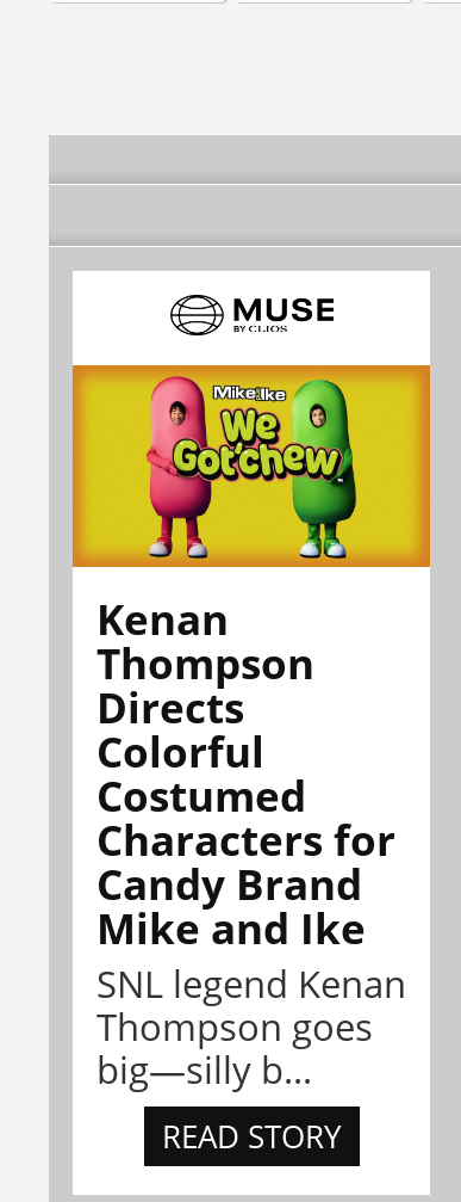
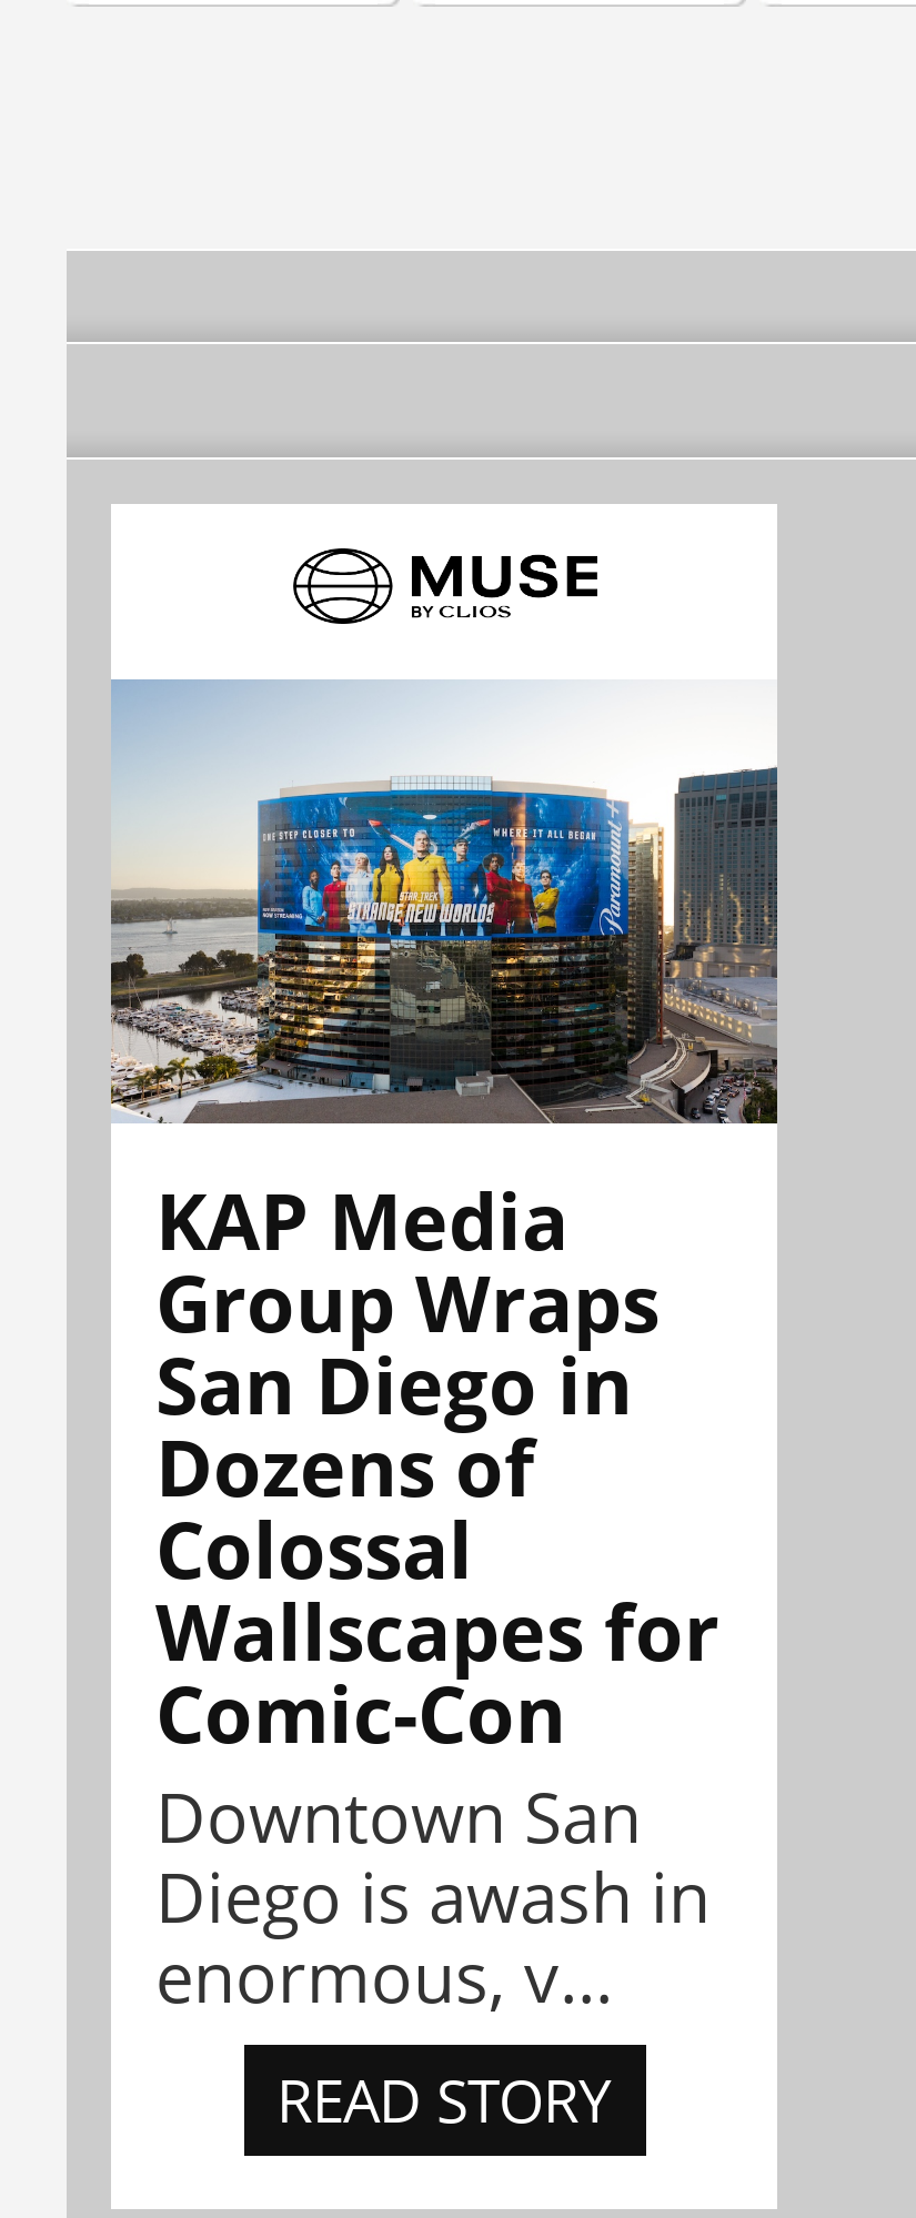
[71,364,431,1094] [image] | Kenan | Thompson | Directs | Colorful | Costumed | Characters for | Candy Brand | Mike and Ike | SNL legend Kenan | Thompson goes | big—silly b... -> [109,677,779,2023] [image] | KAP Media | Group Wraps | San Diego in | Dozens of | Colossal | Wallscapes for | Comic-Con | Downtown San | Diego is awash in | enormous, v...

